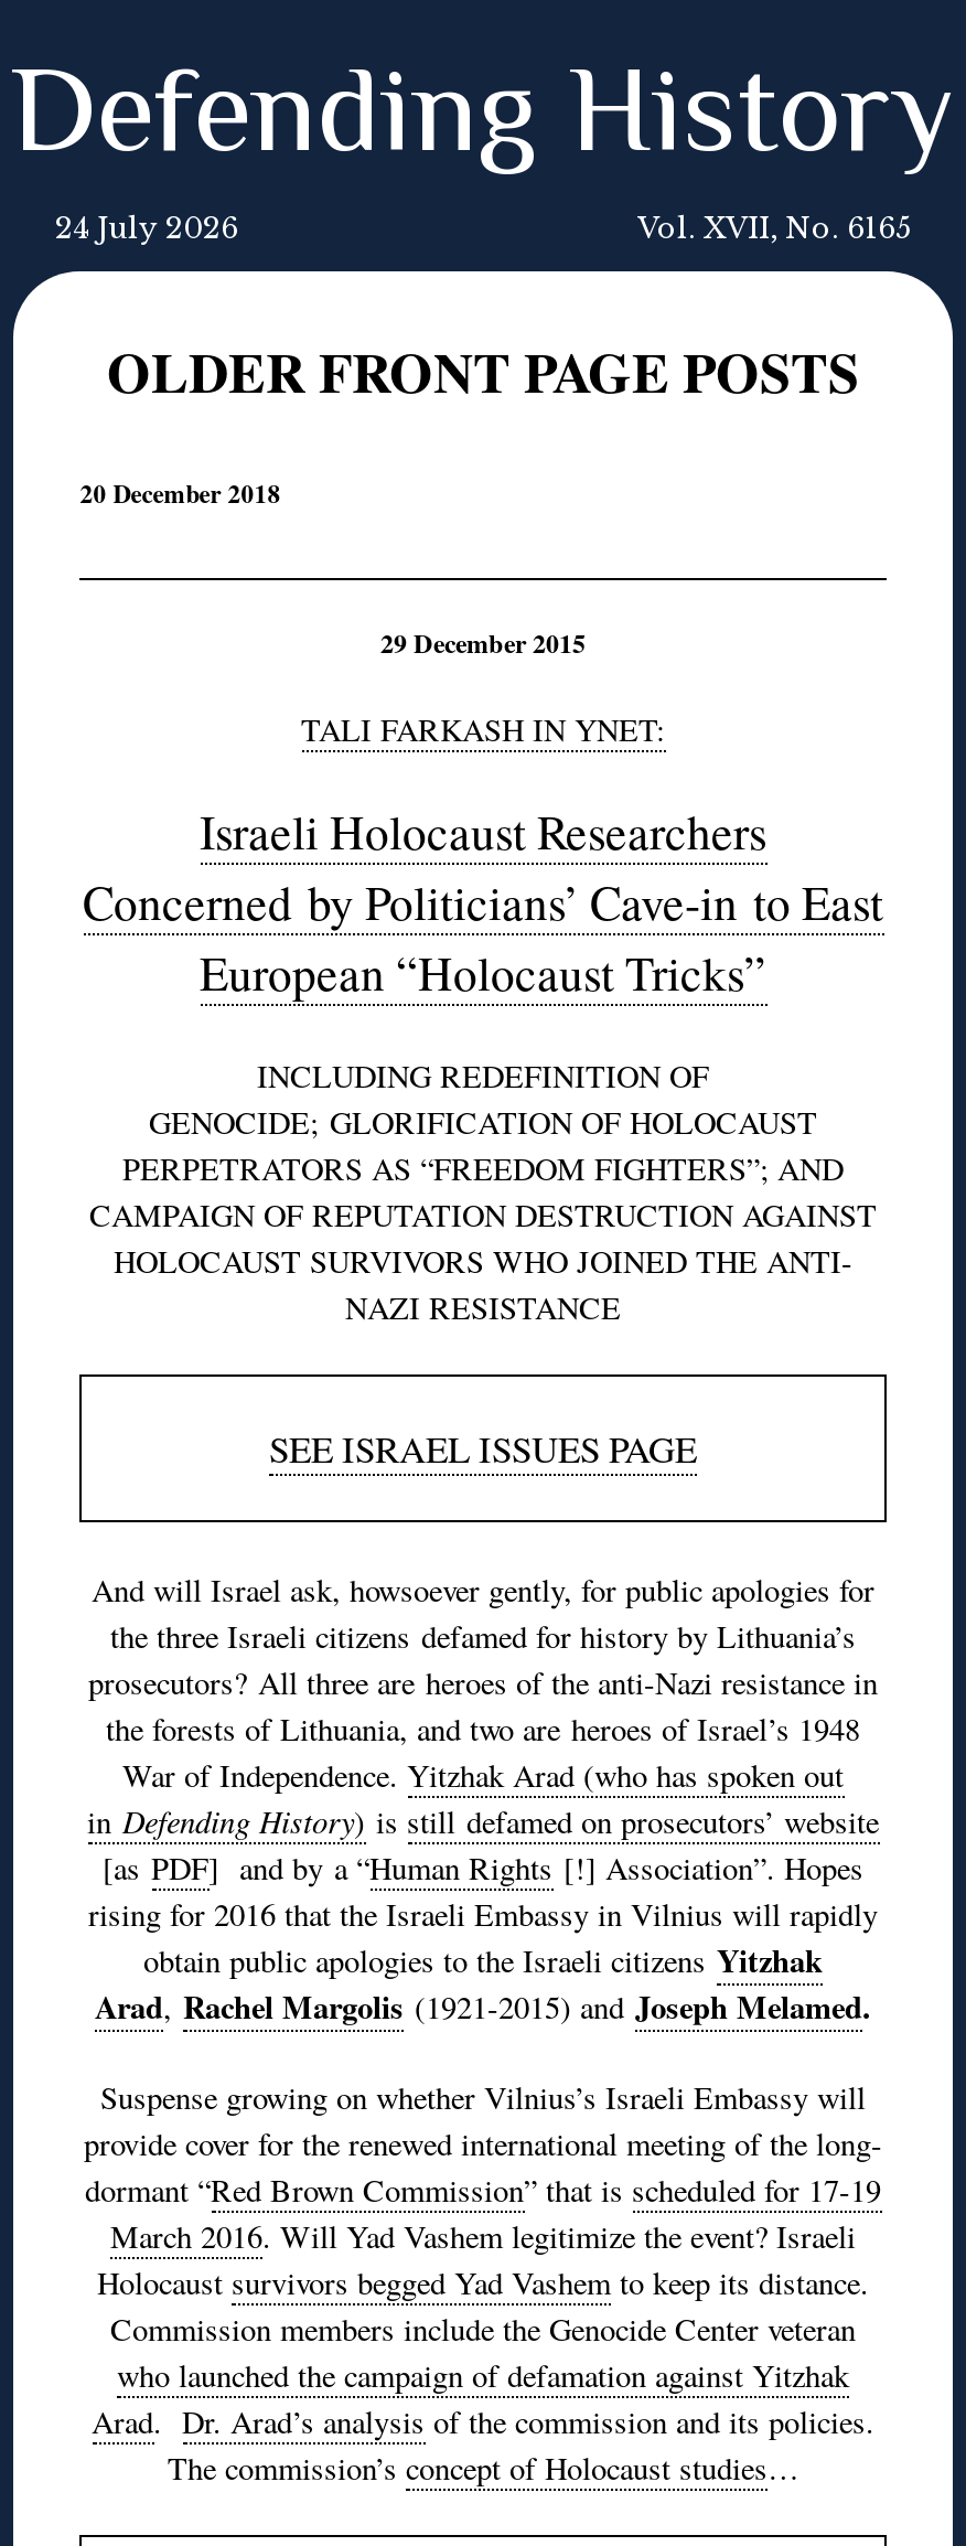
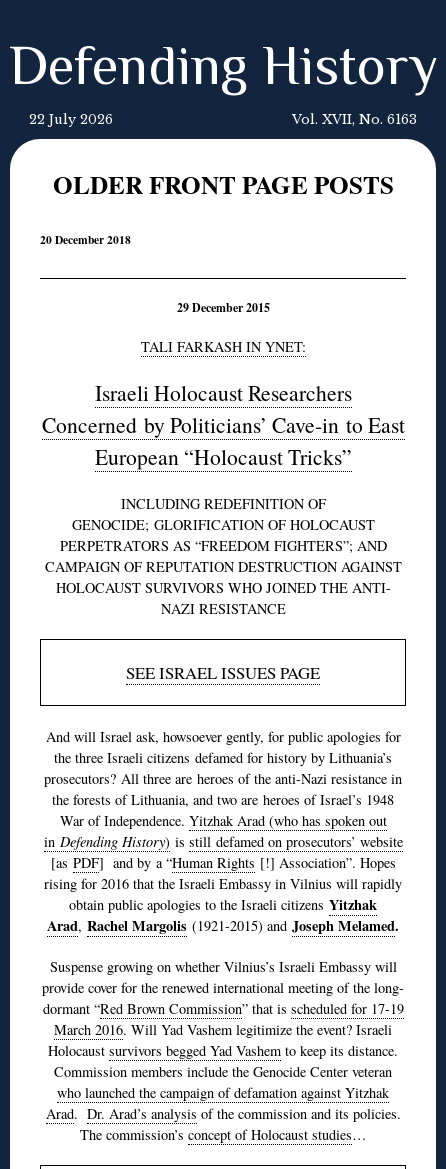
[55,212,238,245] 24 July 2026 -> [29,112,113,127] 22 July 2026
[637,212,911,245] Vol. XVII, No. 6165 -> [292,112,417,127] Vol. XVII, No. 6163

